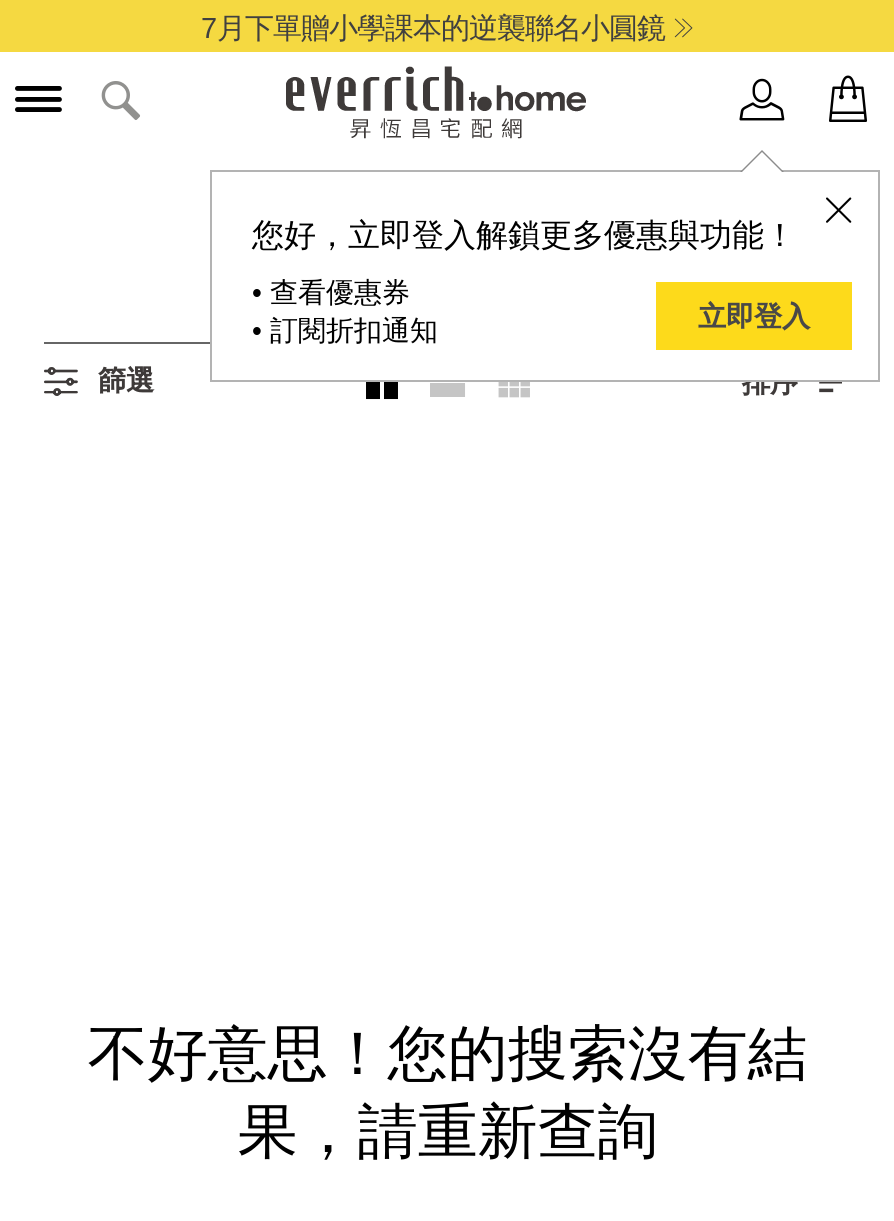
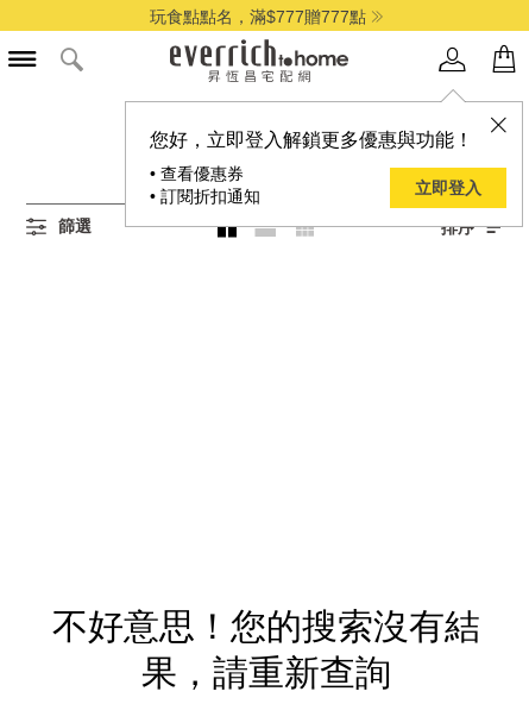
[201,12,665,44] 7月下單贈小學課本的逆襲聯名小圓鏡 -> [149,7,366,26] 玩食點點名，滿$777贈777點

